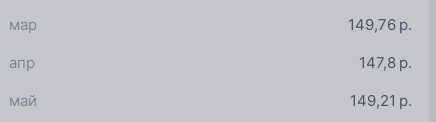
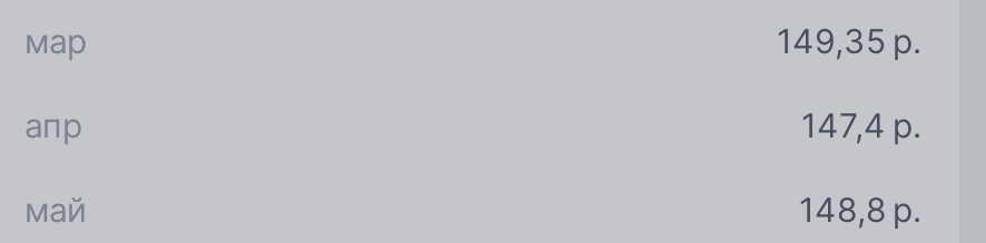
[348,14,412,33] 149,76 р. -> [777,19,921,61] 149,35 р.
[359,52,412,71] 147,8 р. -> [801,103,921,145] 147,4 р.
[350,90,412,109] 149,21 р. -> [799,188,921,230] 148,8 р.

